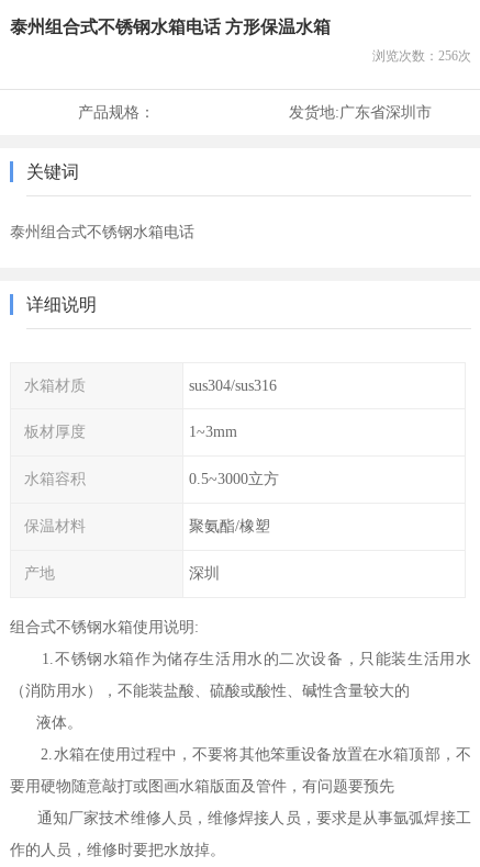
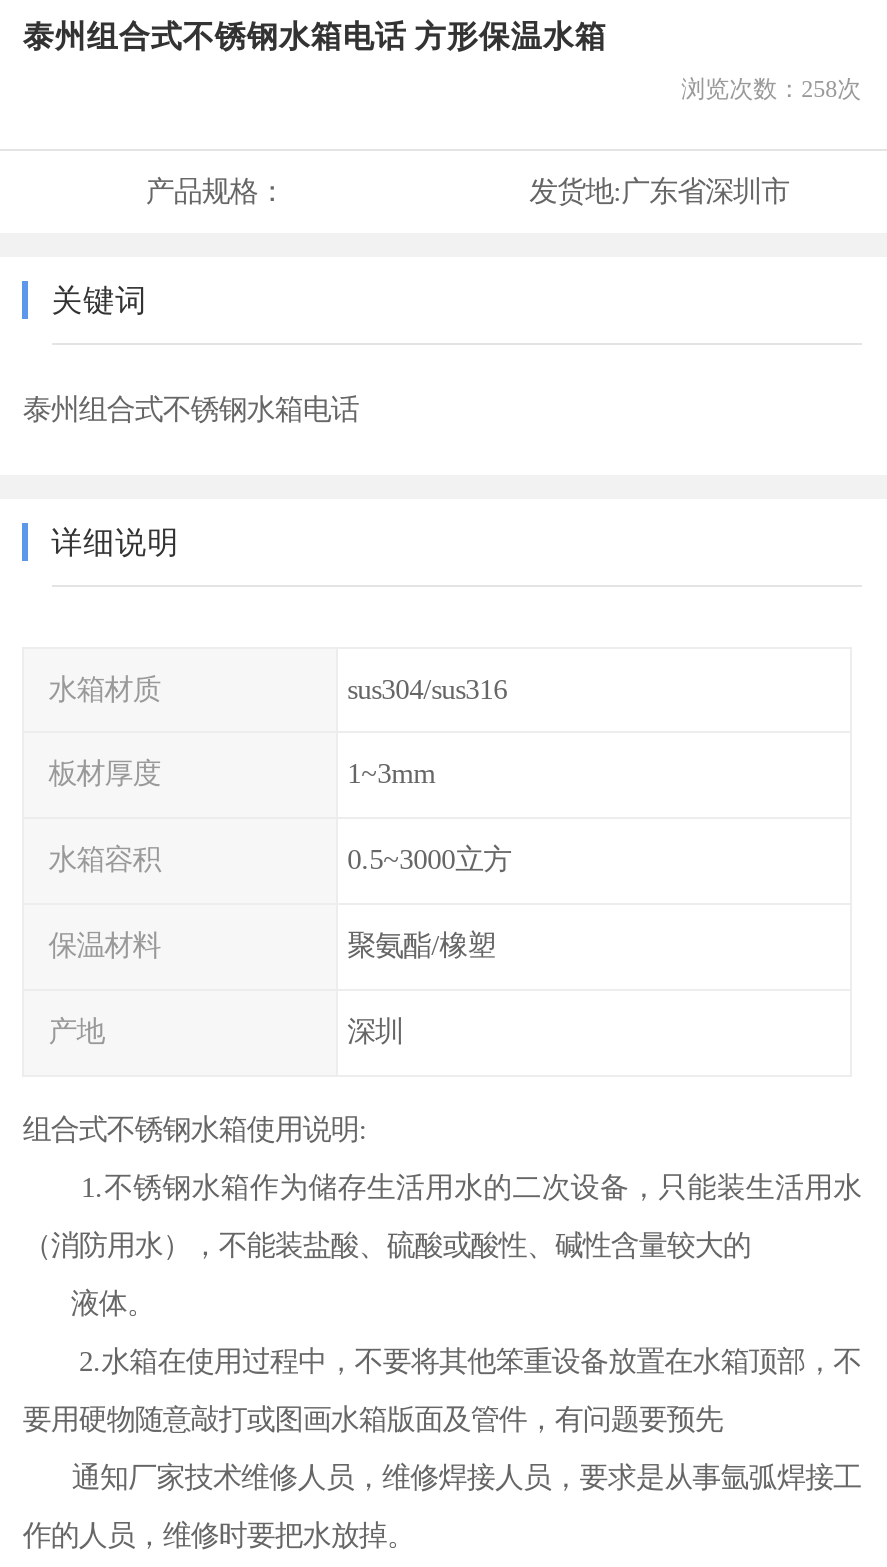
[372,48,471,63] 浏览次数：256次 -> [681,74,861,102] 浏览次数：258次

